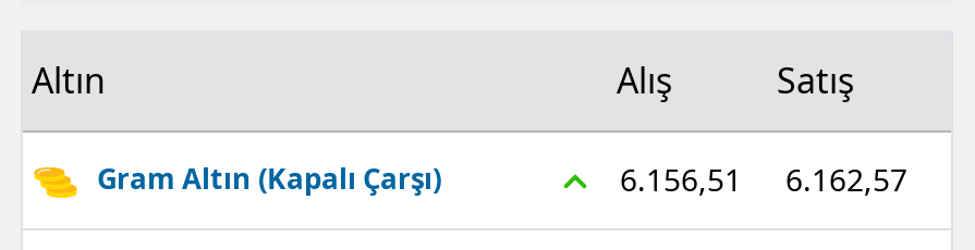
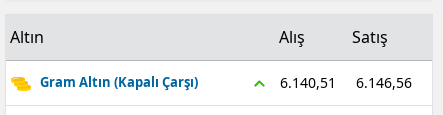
[620,159,742,200] 6.156,51 -> [280,73,336,92] 6.140,51
[785,159,907,200] 6.162,57 -> [356,73,412,92] 6.146,56

